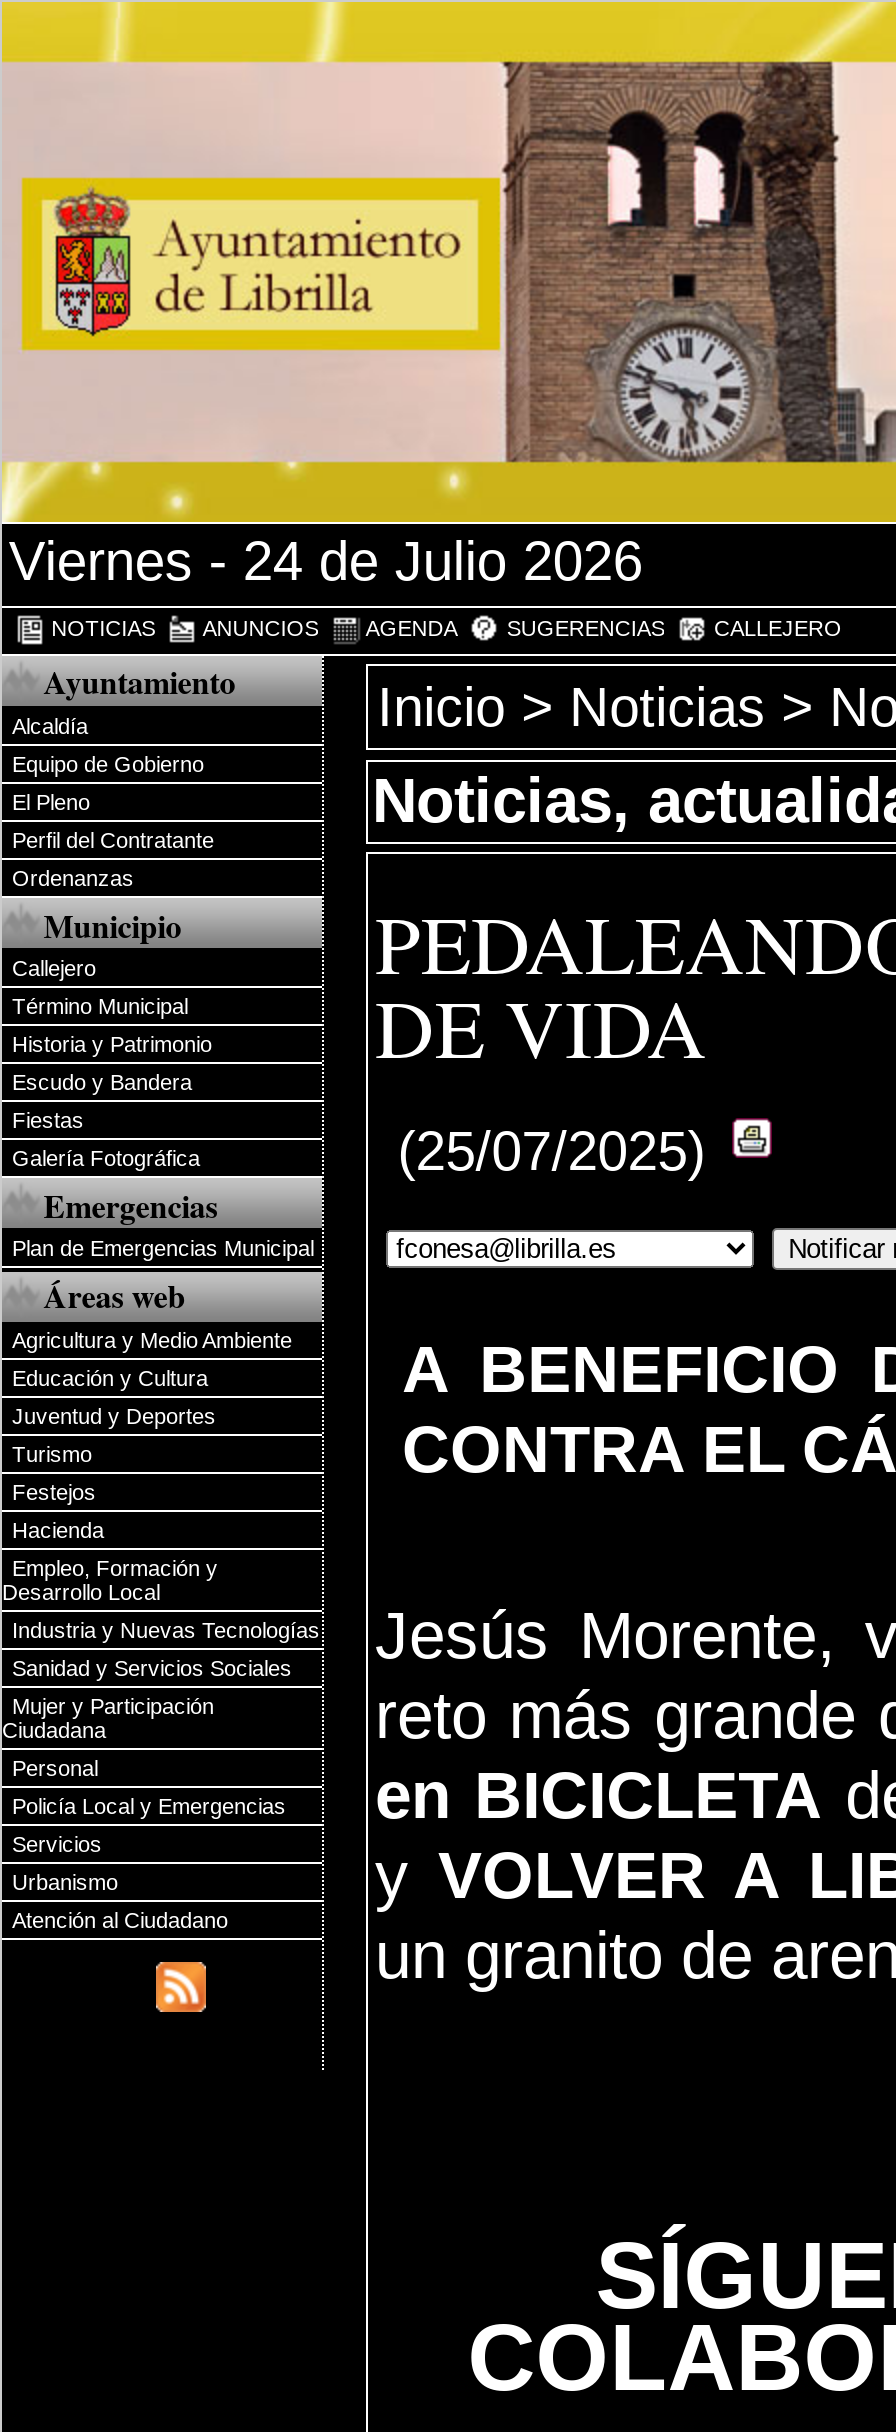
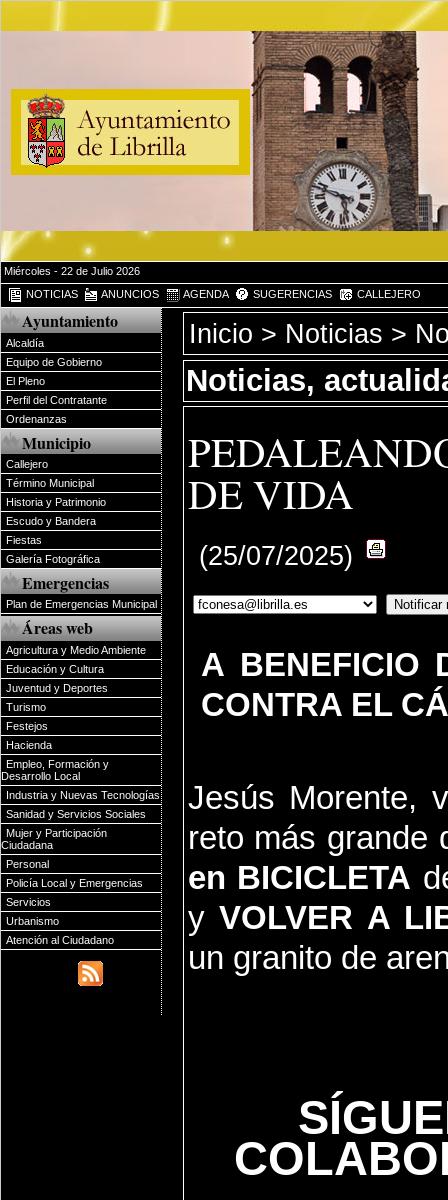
[9,531,643,593] Viernes - 24 de Julio 2026 -> [4,265,140,277] Miércoles - 22 de Julio 2026

